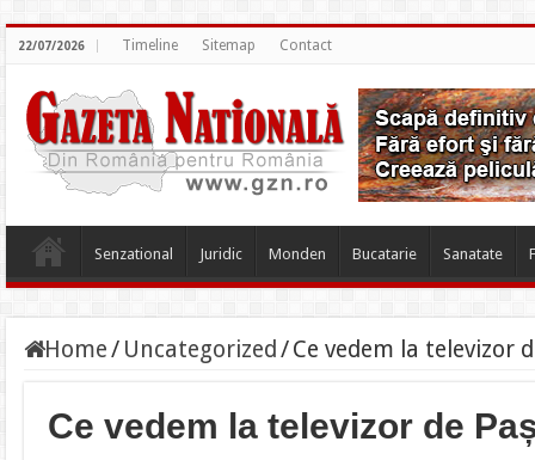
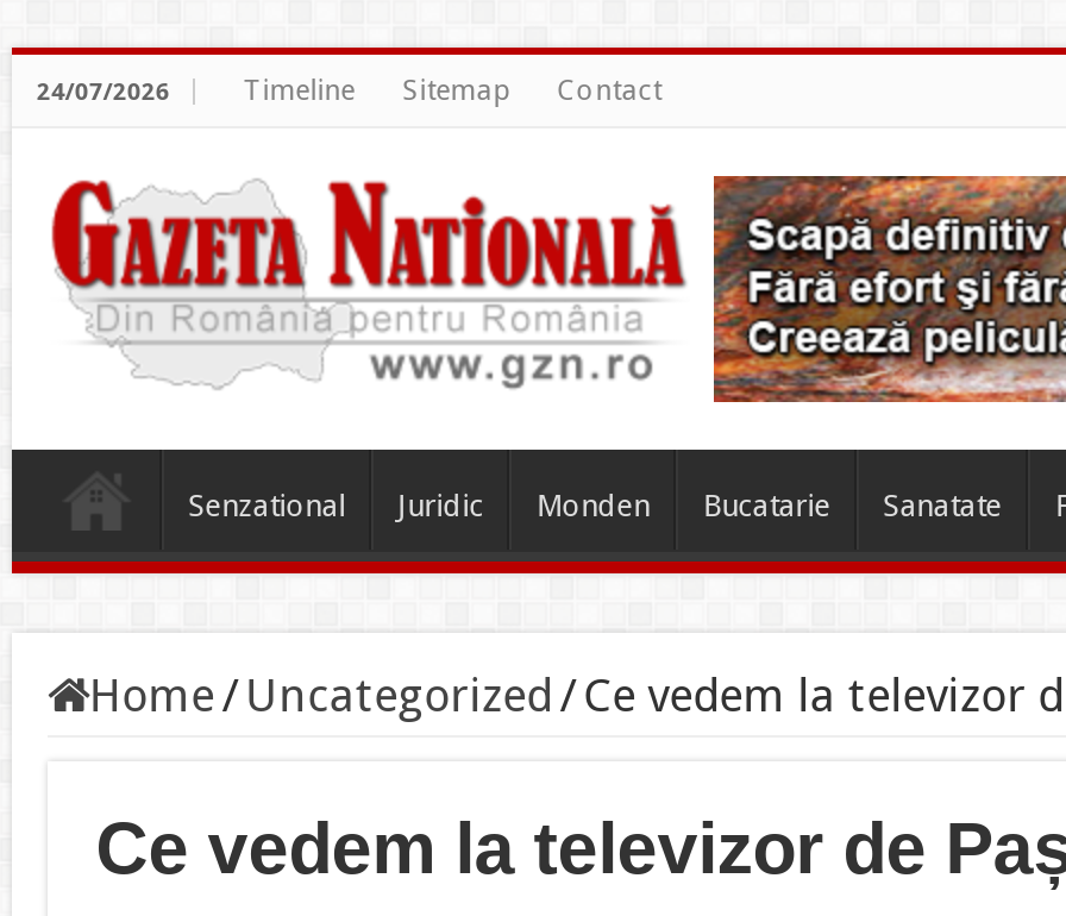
[18,39,85,53] 22/07/2026 -> [36,79,169,105] 24/07/2026

